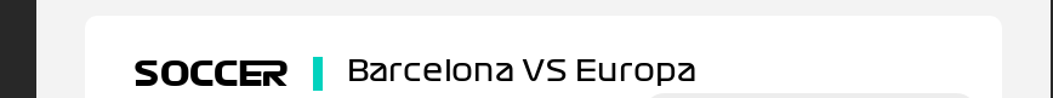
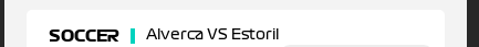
[347,57,696,86] Barcelona VS Europa -> [146,28,279,42] Alverca VS Estoril

